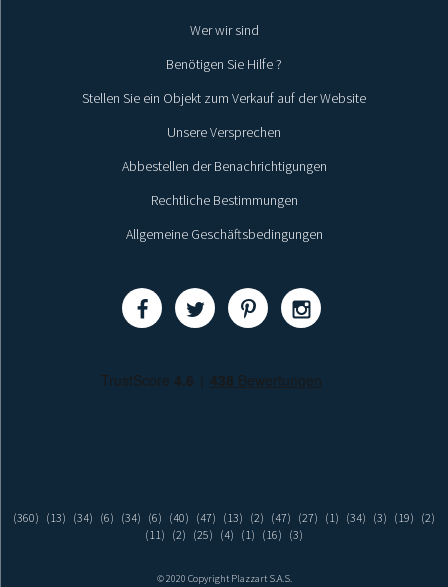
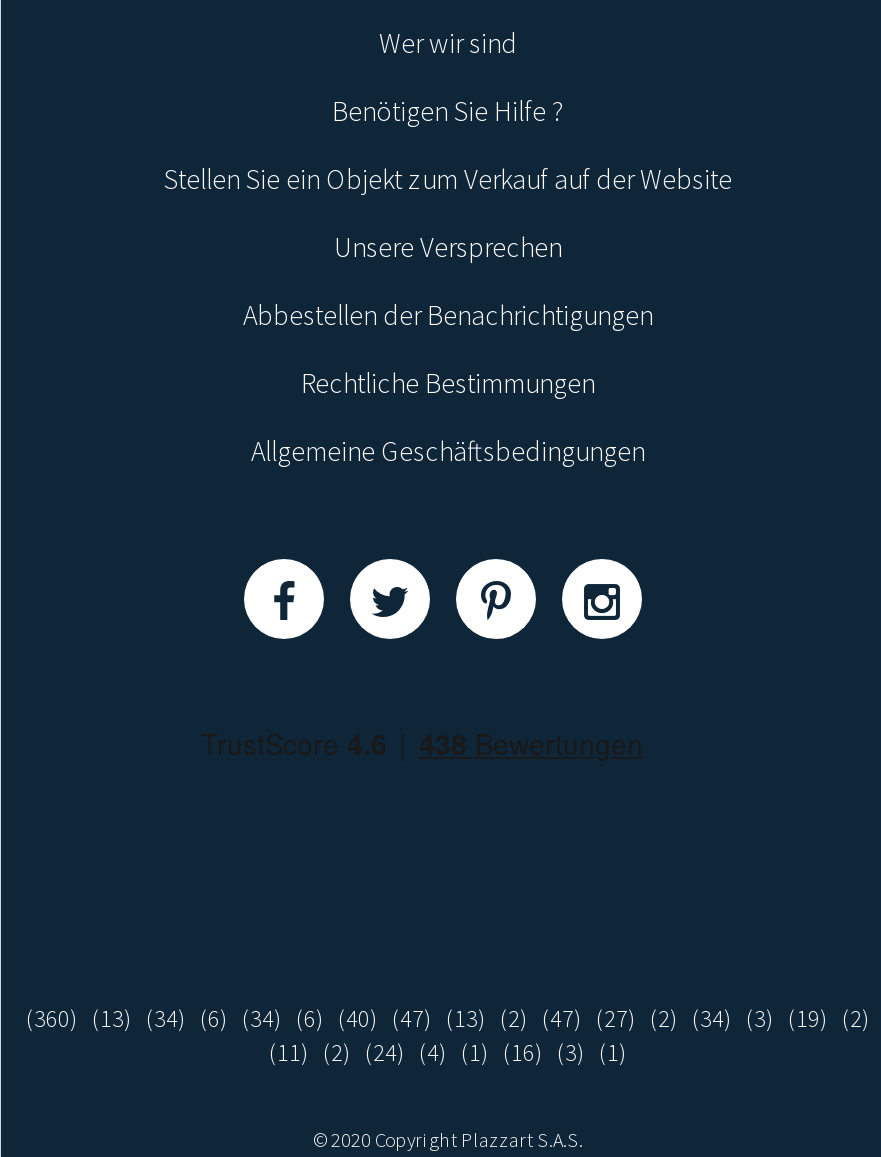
[13,510,435,542] (360) (13) (34) (6) (34) (6) (40) (47) (13) (2) (47) (27) (1) (34) (3) (19) (2) | (11) (2) (25) (4) (1) (16) (3) -> [26,1003,870,1067] (360) (13) (34) (6) (34) (6) (40) (47) (13) (2) (47) (27) (2) (34) (3) (19) (2) | (11) (2) (24) (4) (1) (16) (3) (1)

